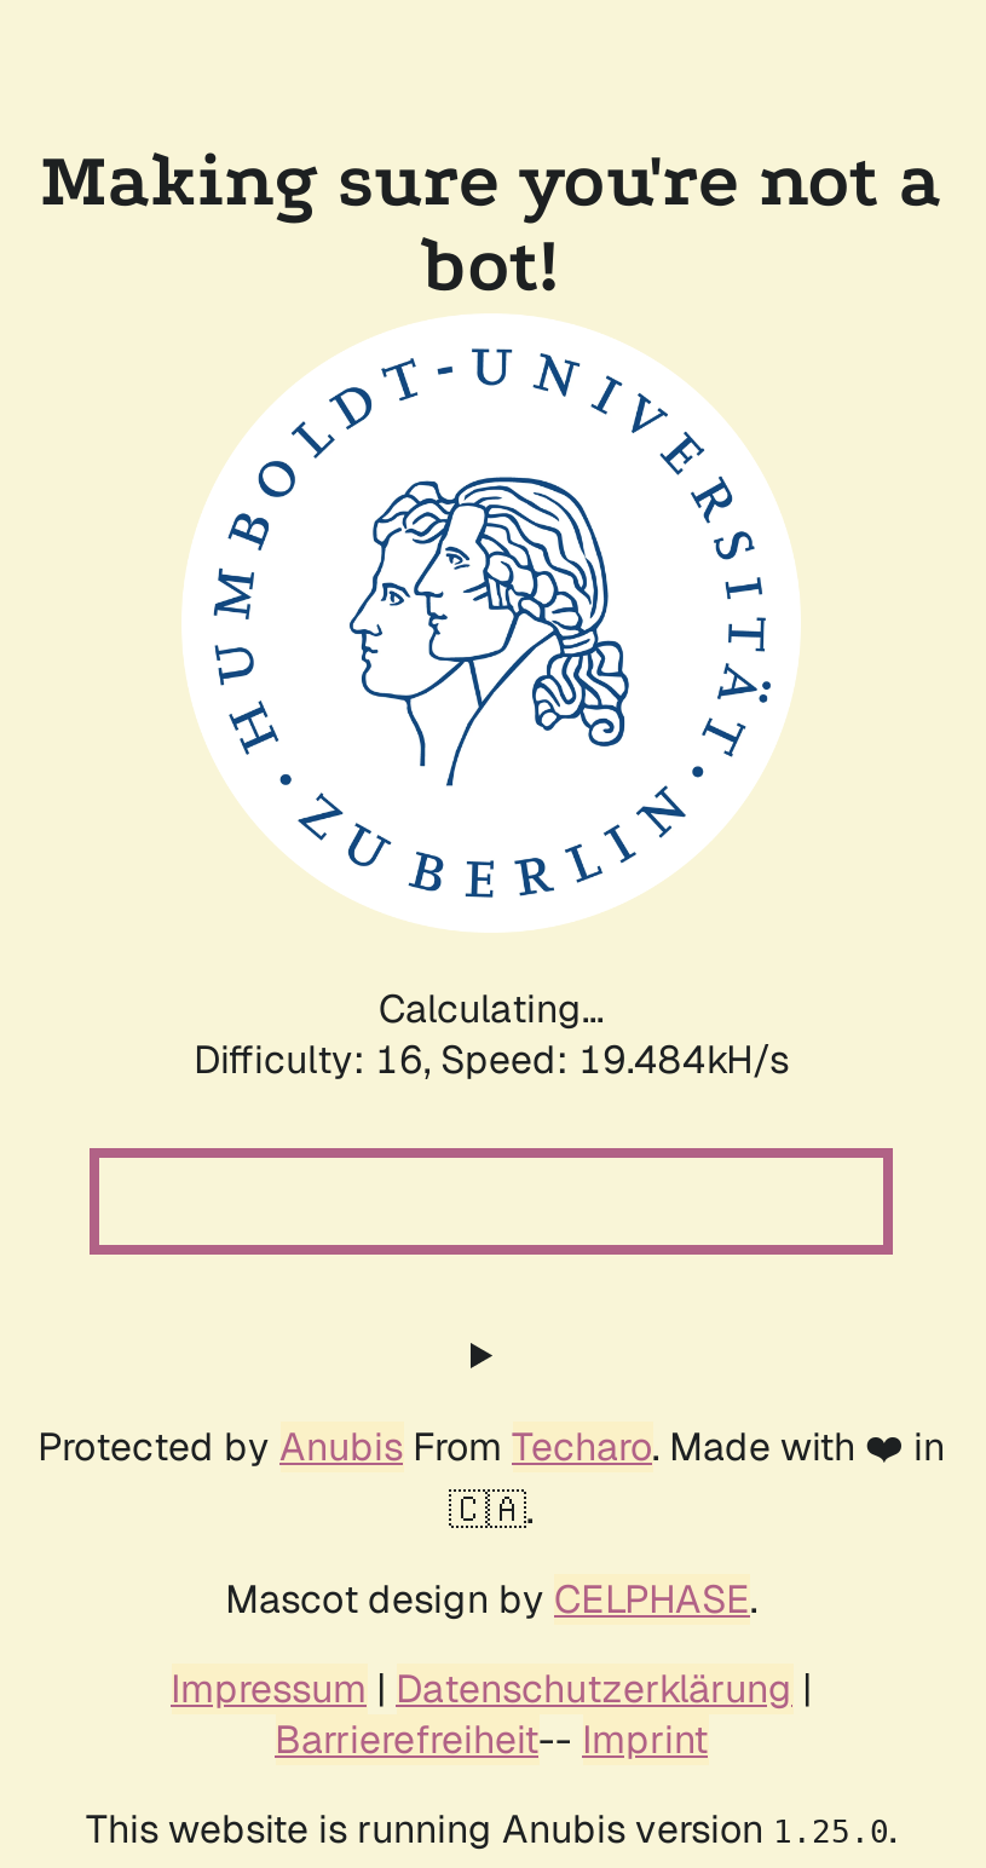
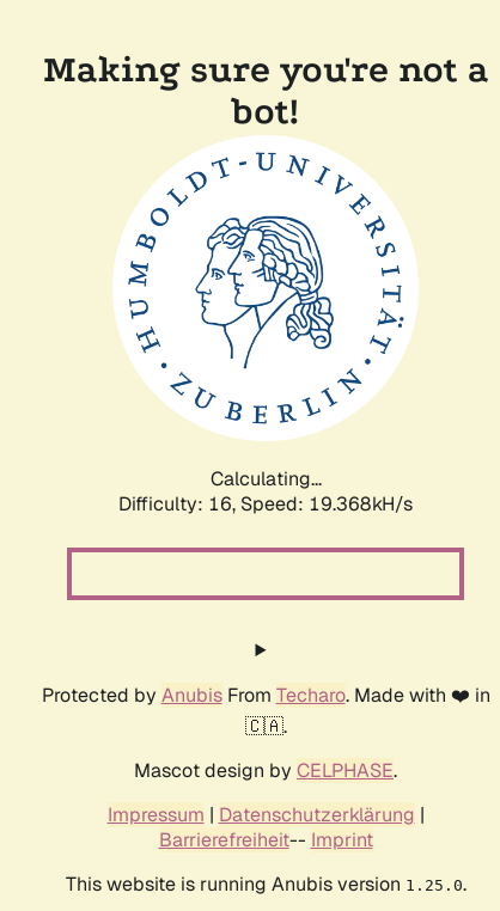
[194,1034,789,1085] Difficulty: 16, Speed: 19.484kH/s -> [118,491,413,516] Difficulty: 16, Speed: 19.368kH/s

